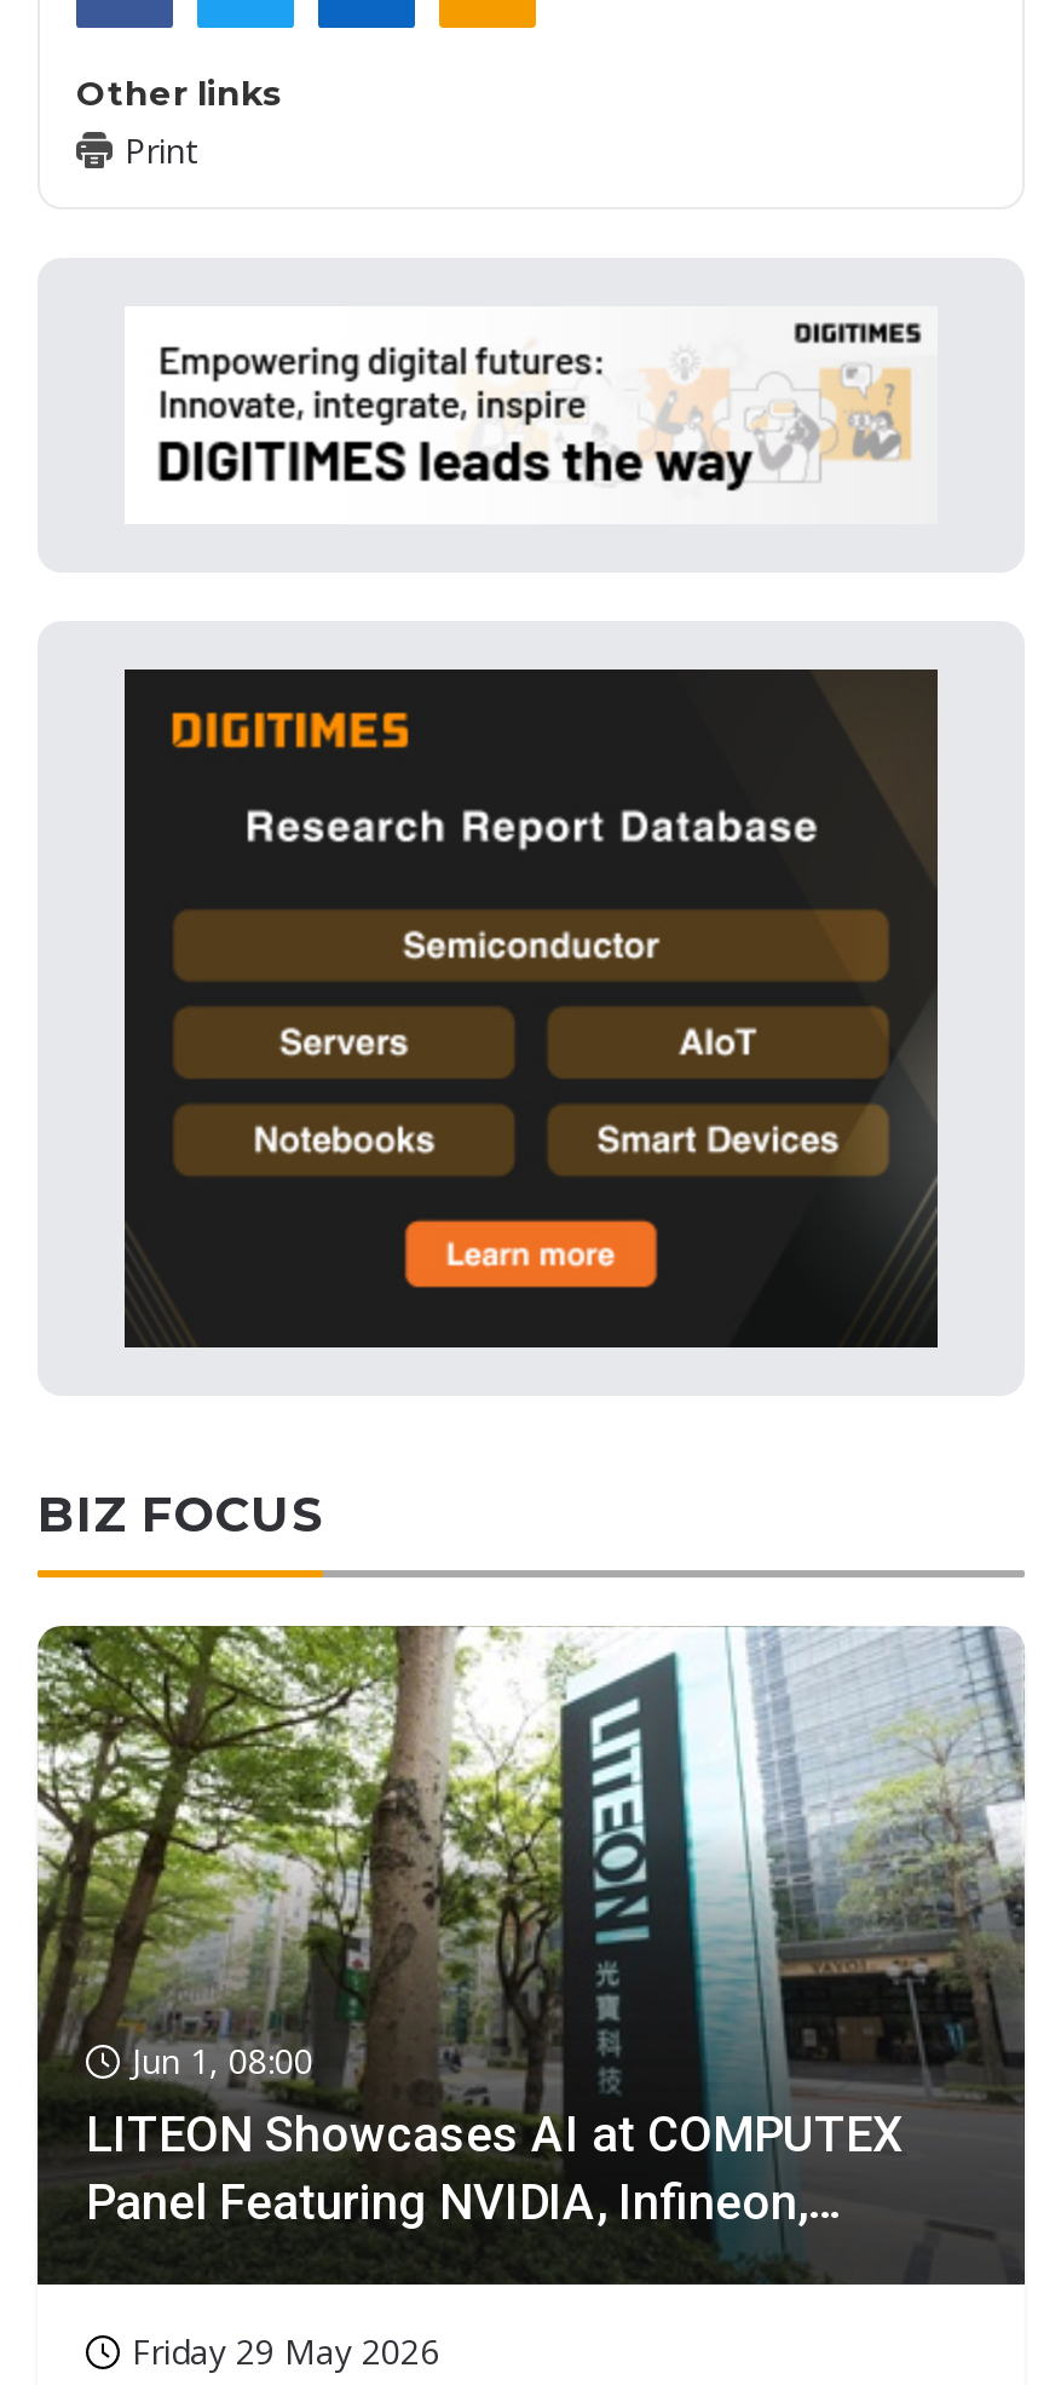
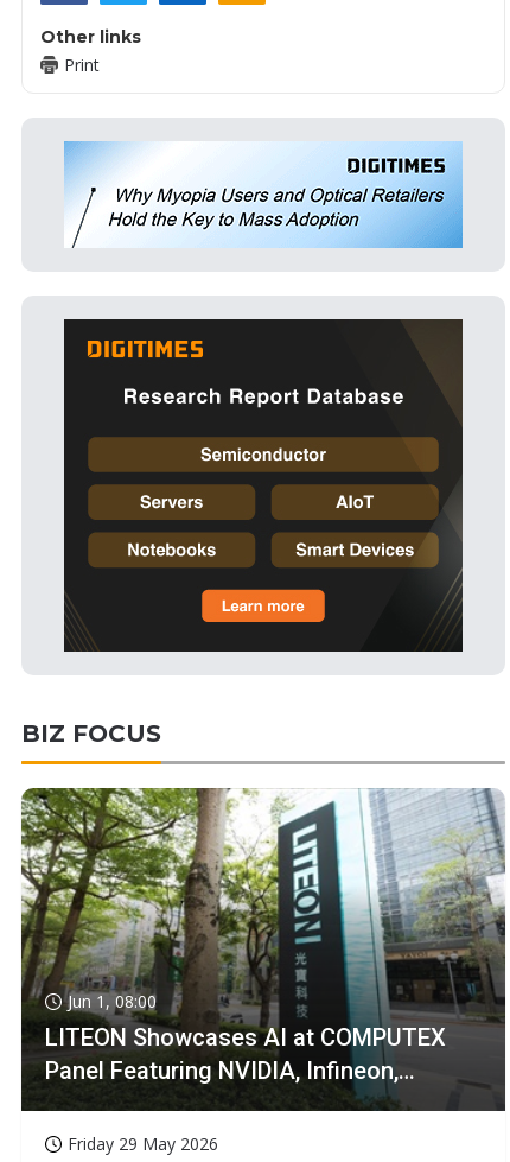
[125,306,938,524] [image] -> [63,140,464,249] [image]

